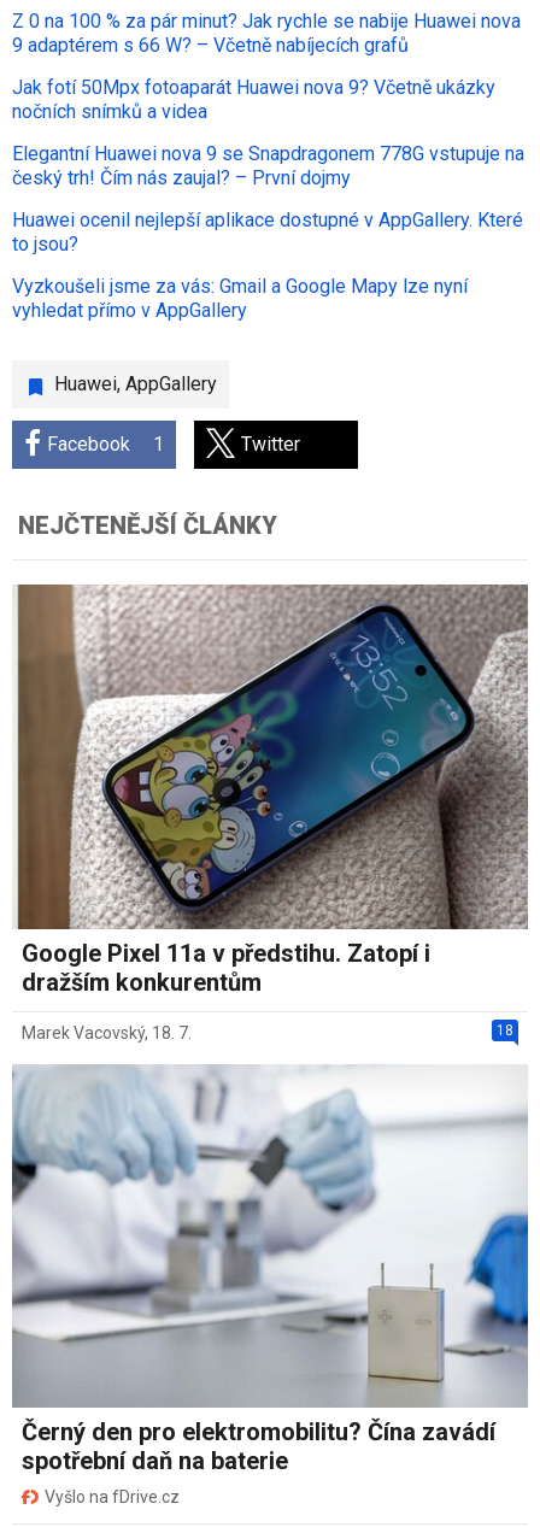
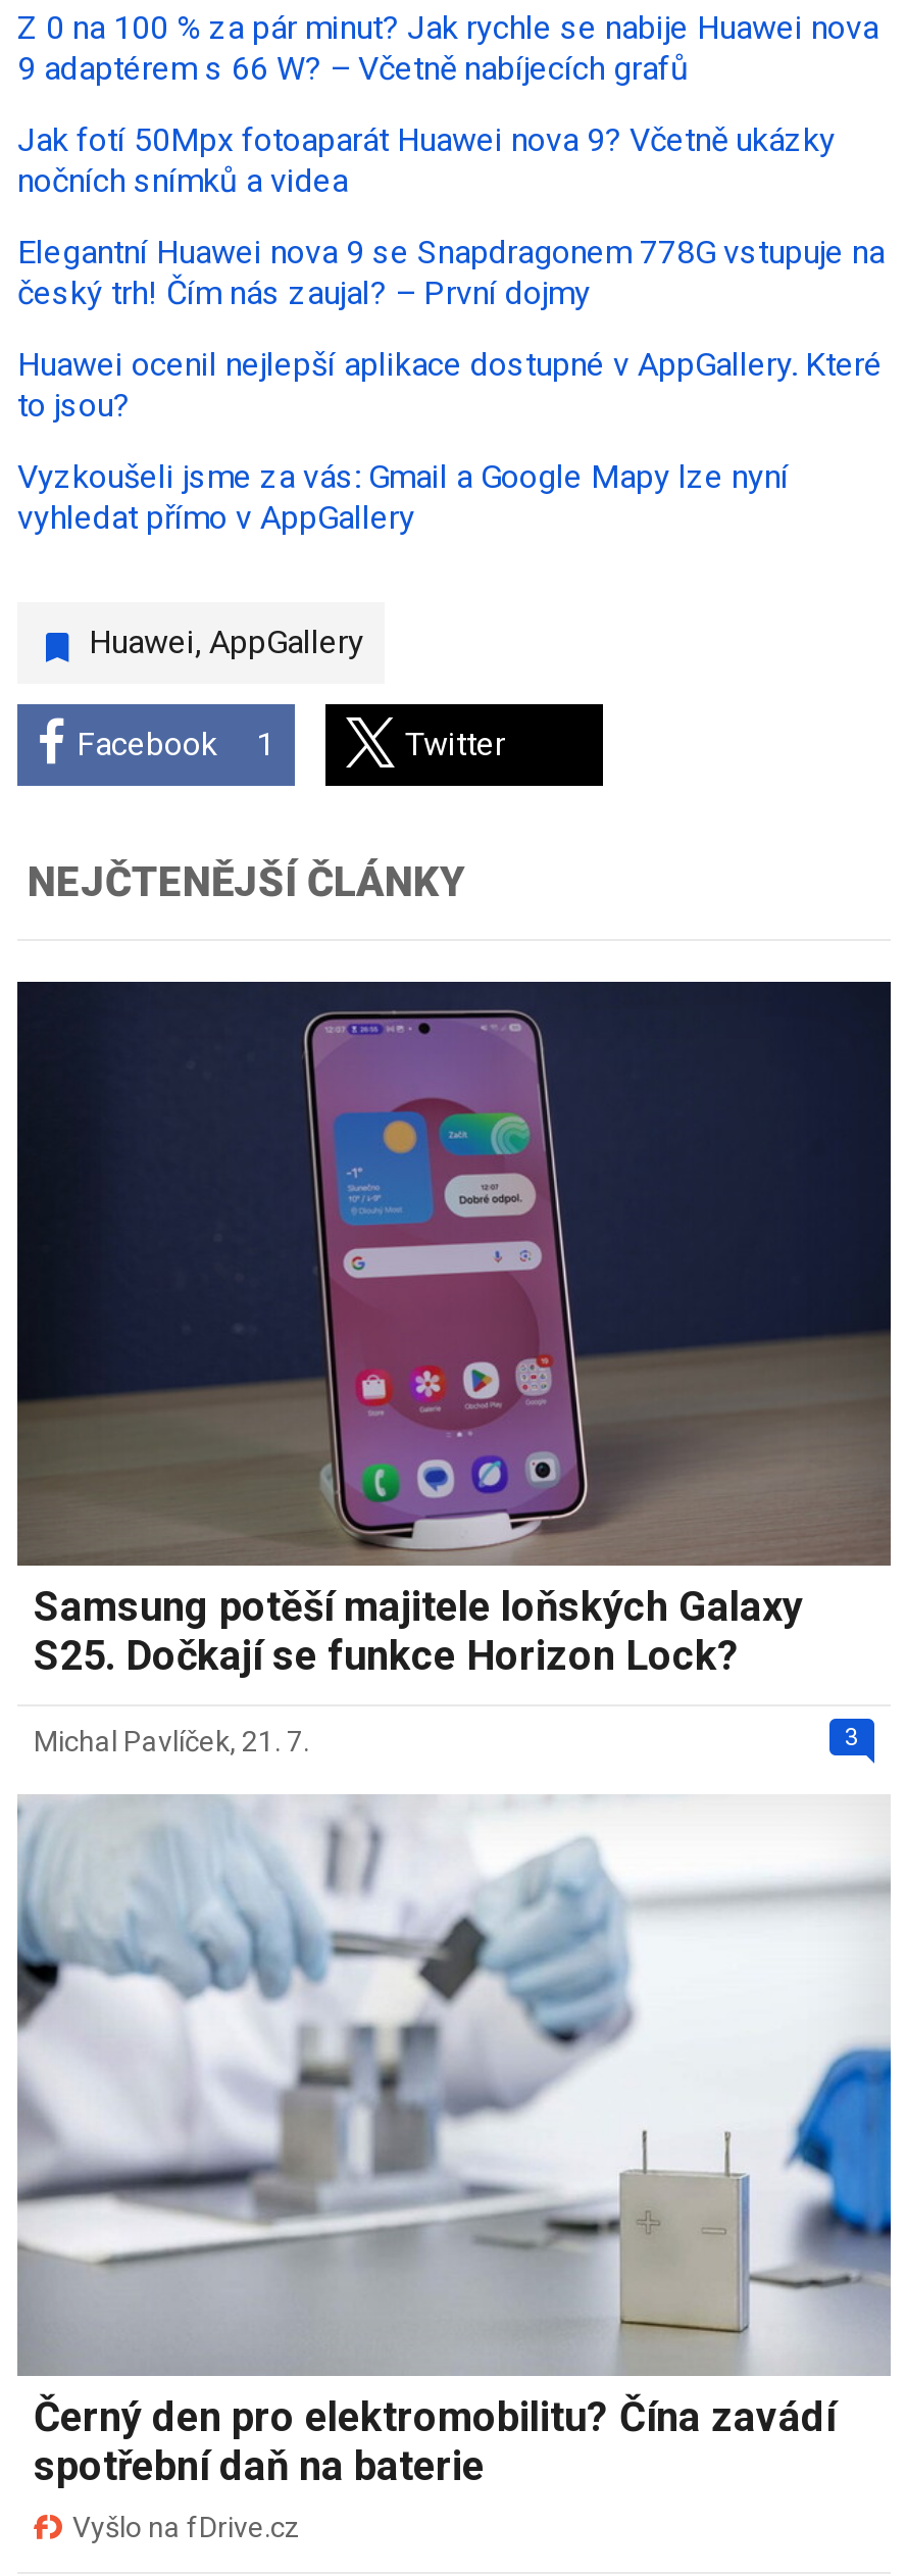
[12,583,529,996] [image] | Google Pixel 11a v předstihu. Zatopí i | dražším konkurentům -> [15,980,893,1679] [image] | Samsung potěší majitele loňských Galaxy | S25. Dočkají se funkce Horizon Lock?
[22,1022,513,1042] 18 | Marek Vacovský, 18. 7. -> [34,1722,859,1757] 3 | Michal Pavlíček, 21. 7.

